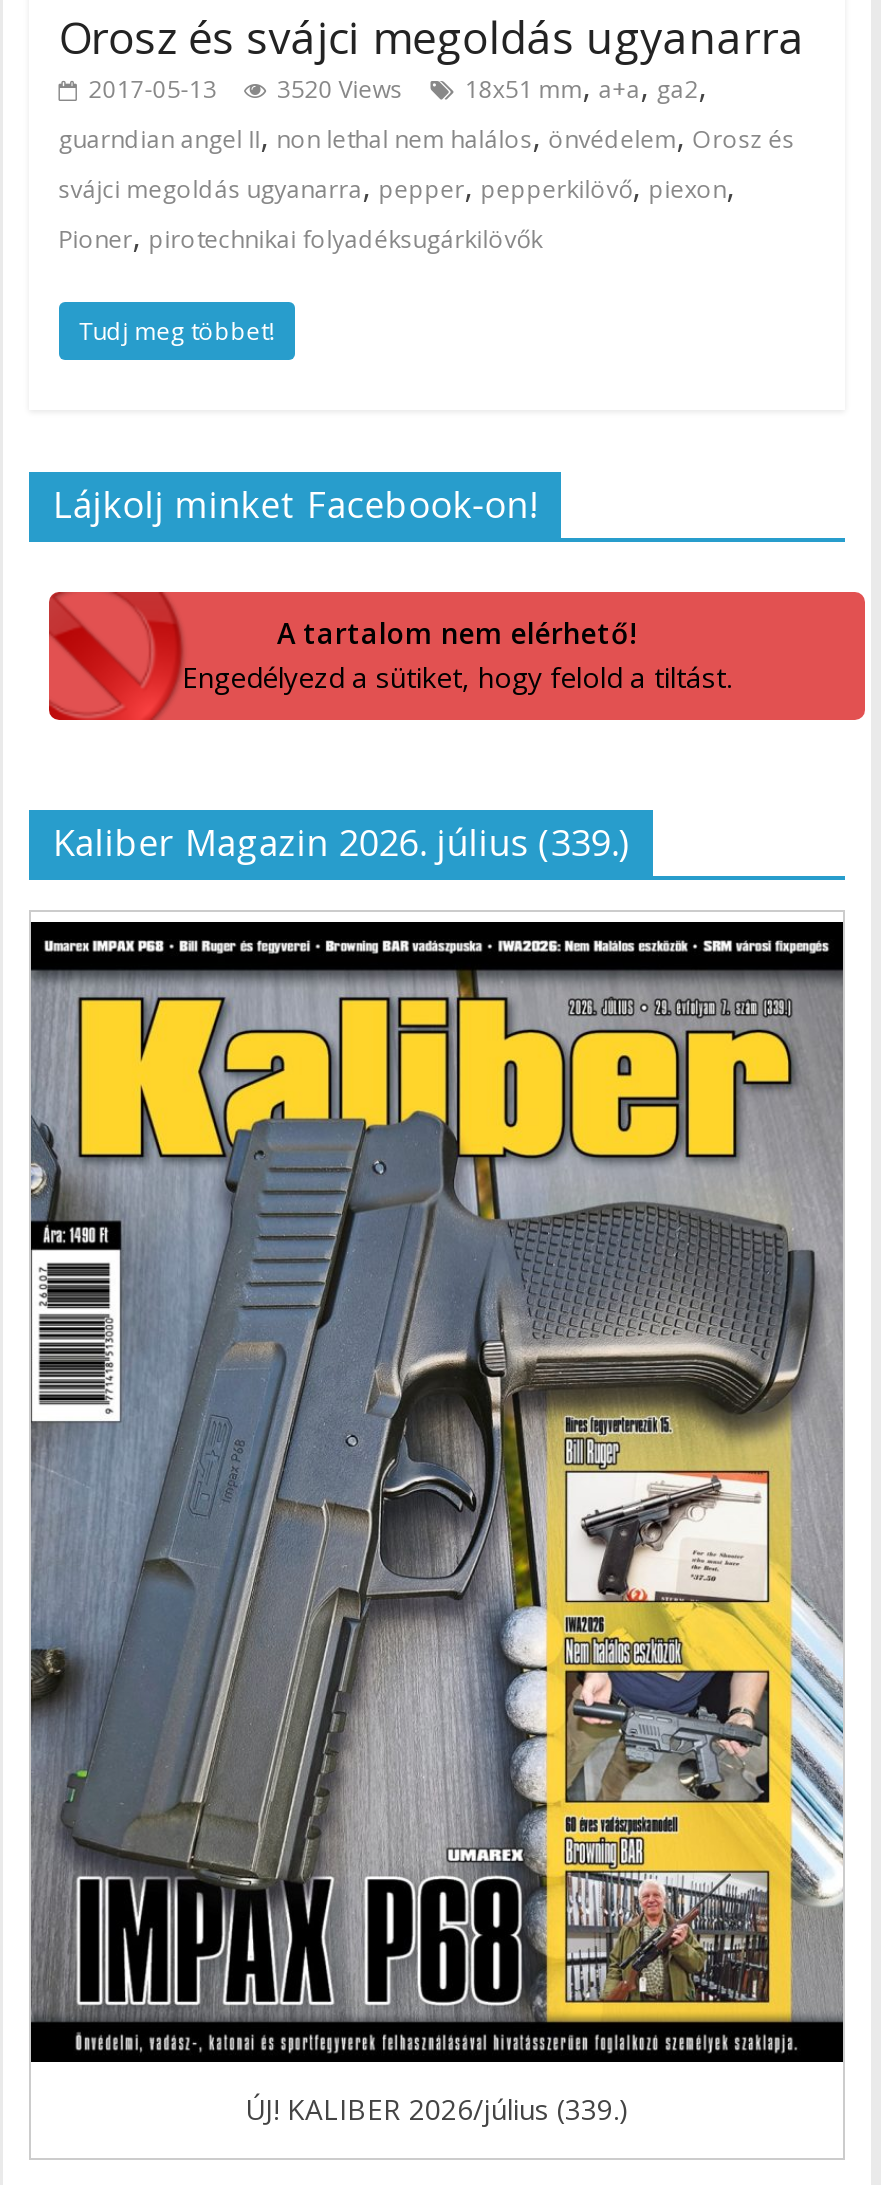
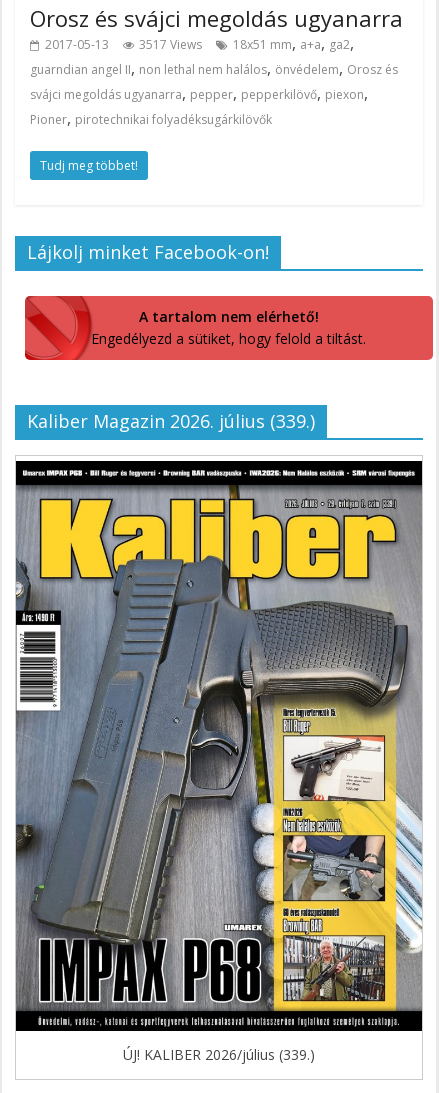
[89,64,707,108] 2017-05-13 3520 Views 18x51 mm, a+a, ga2, -> [45,32,354,54] 2017-05-13 3517 Views 18x51 mm, a+a, ga2,

